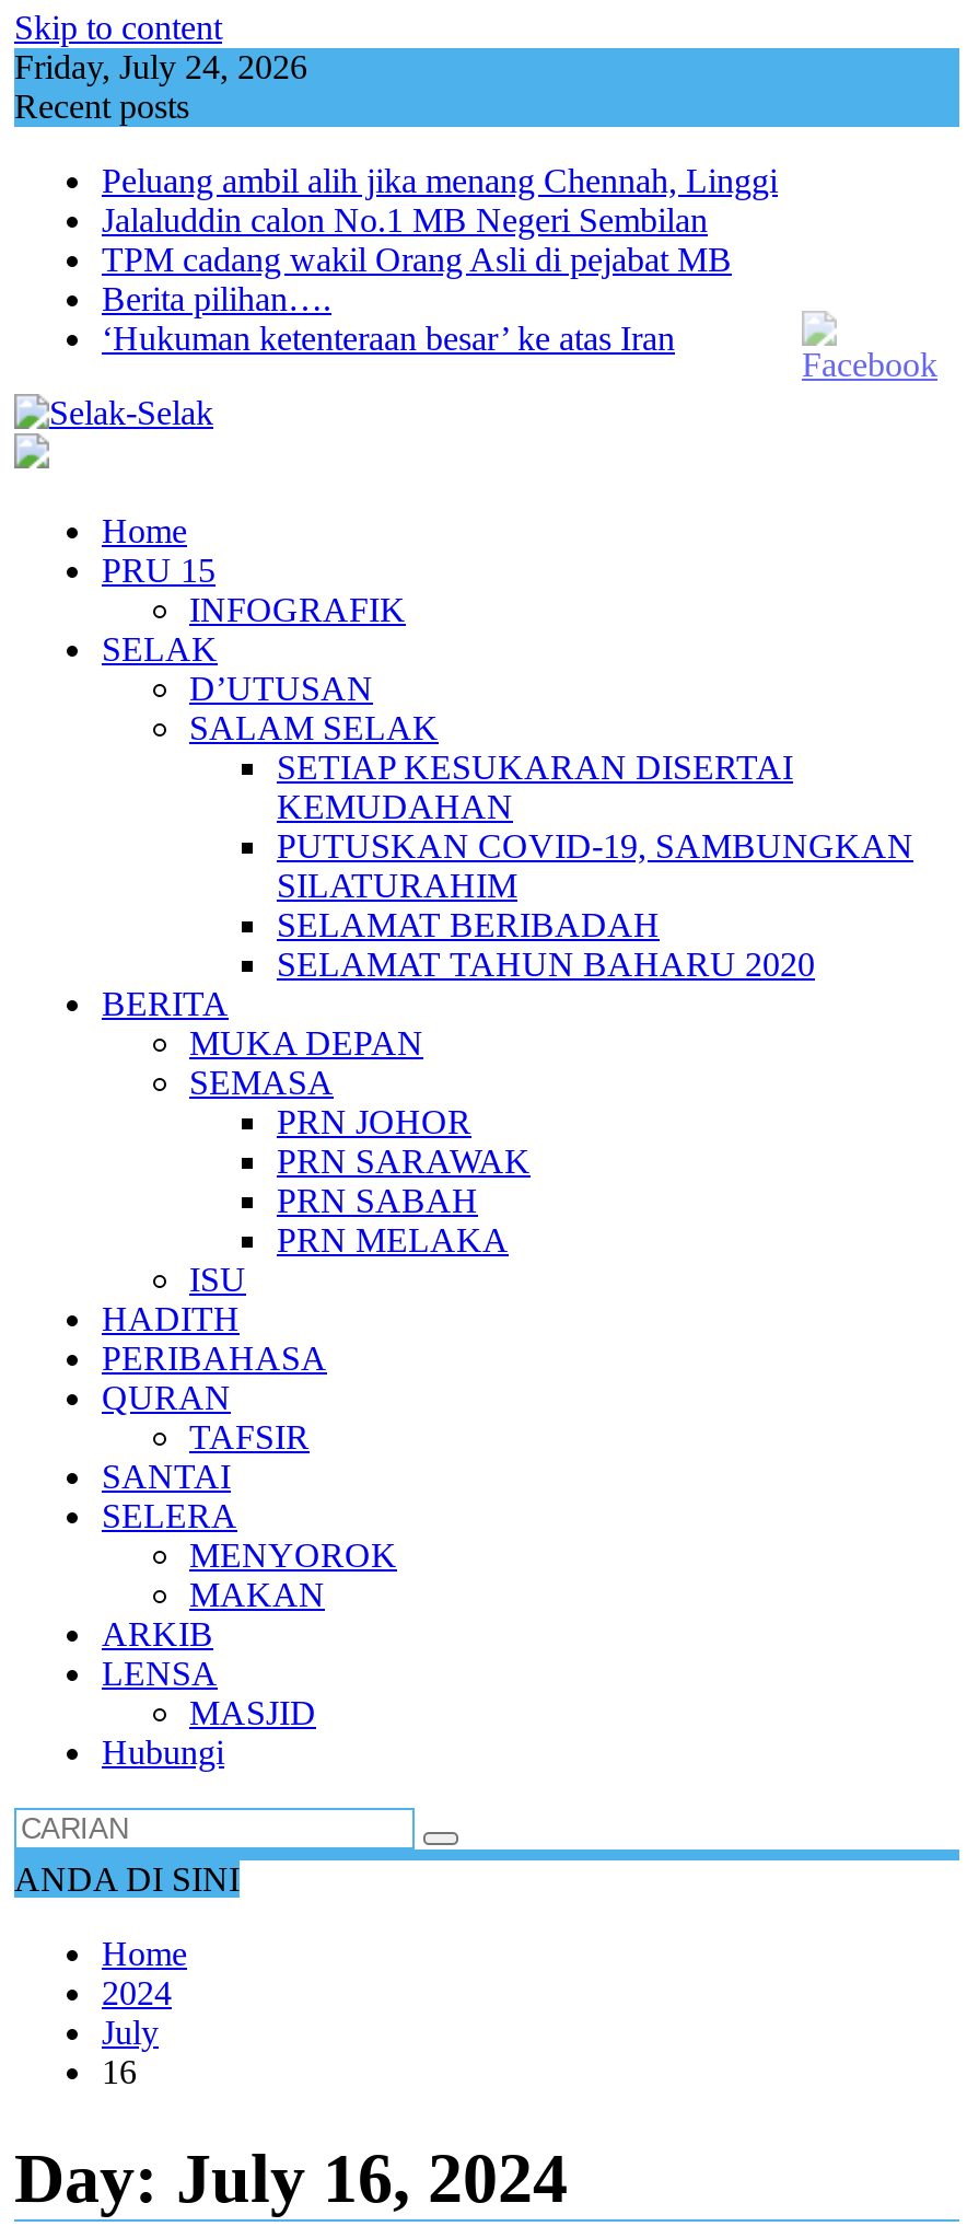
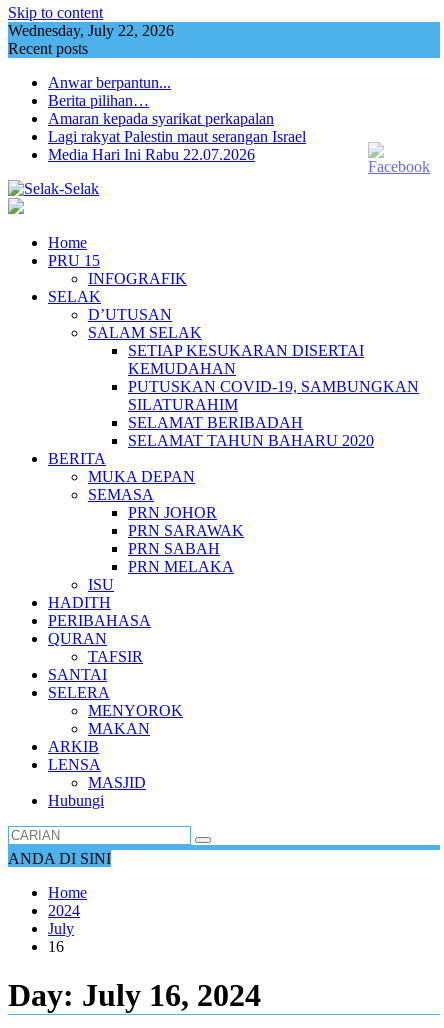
[14,48,307,85] Friday, July 24, 2026 -> [8,22,174,39] Wednesday, July 22, 2026
[102,162,778,357] Peluang ambil alih jika menang Chennah, Linggi | Jalaluddin calon No.1 MB Negeri Sembilan | TPM cadang wakil Orang Asli di pejabat MB | Berita pilihan…. | ‘Hukuman ketenteraan besar’ ke atas Iran -> [48,74,306,163] Anwar berpantun... | Berita pilihan… | Amaran kepada syarikat perkapalan | Lagi rakyat Palestin maut serangan Israel | Media Hari Ini Rabu 22.07.2026

